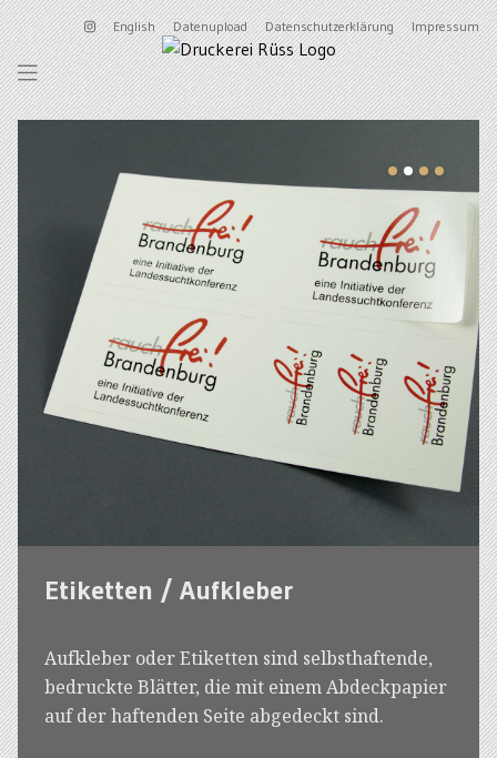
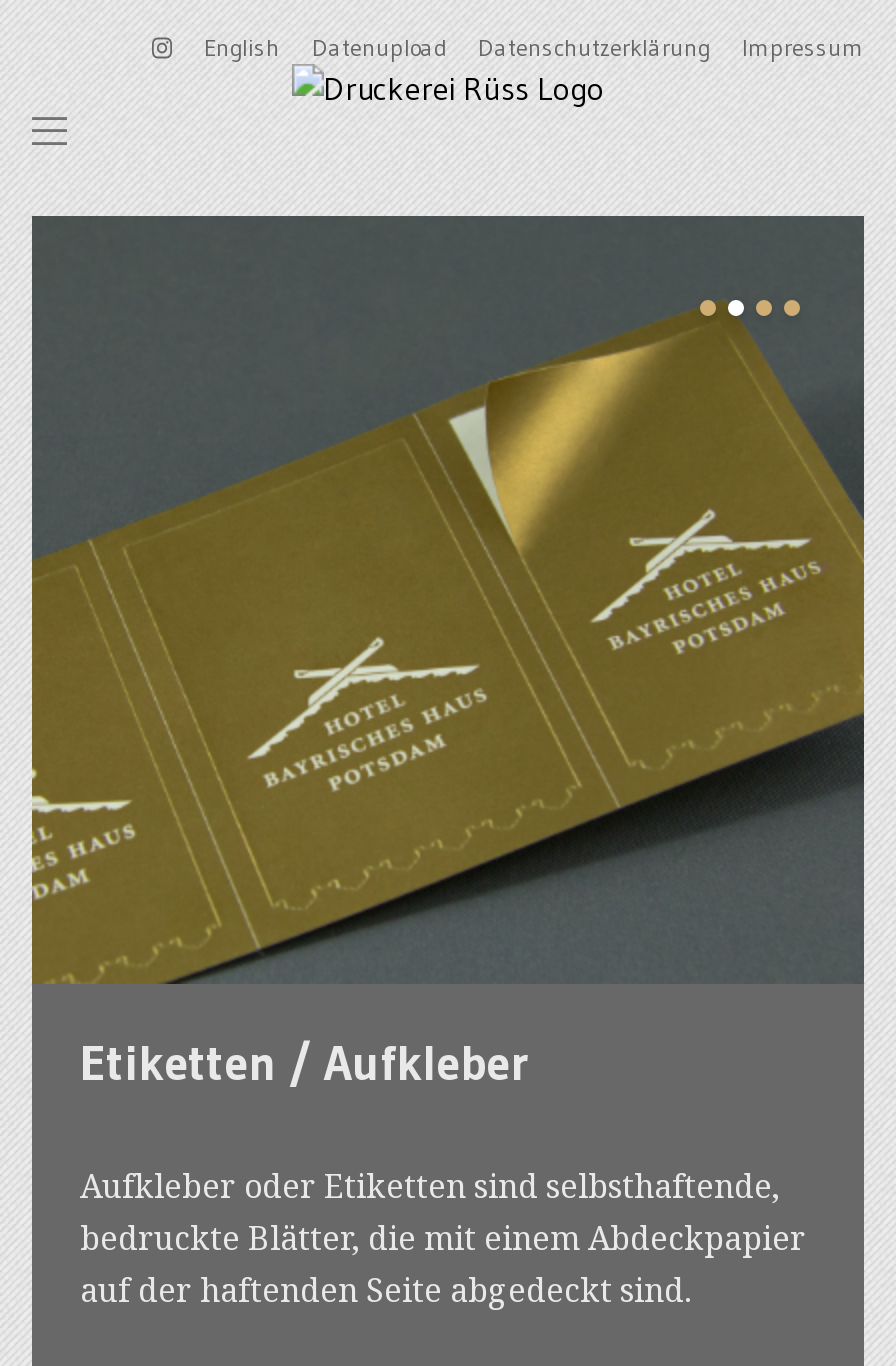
[17,168,480,546] [image] -> [30,300,866,984] [image]

